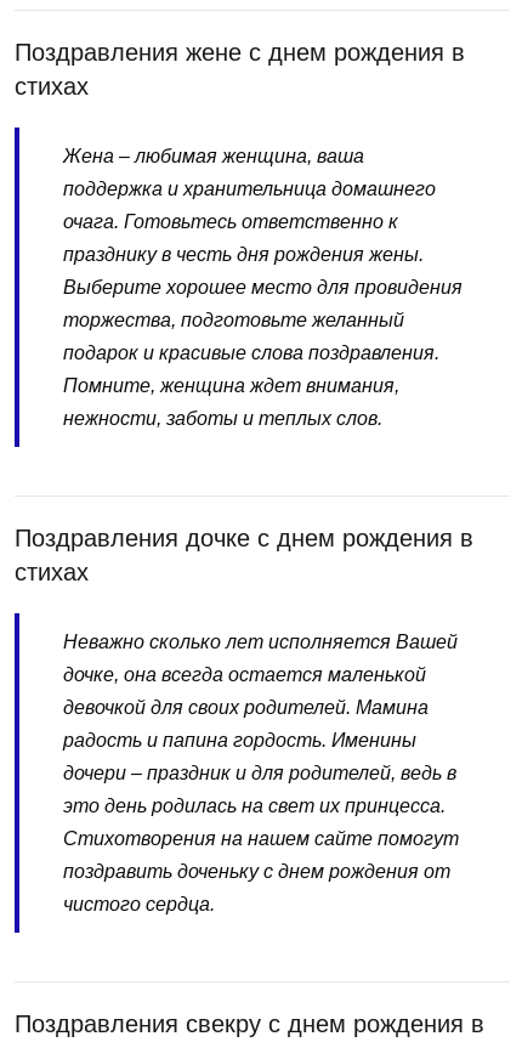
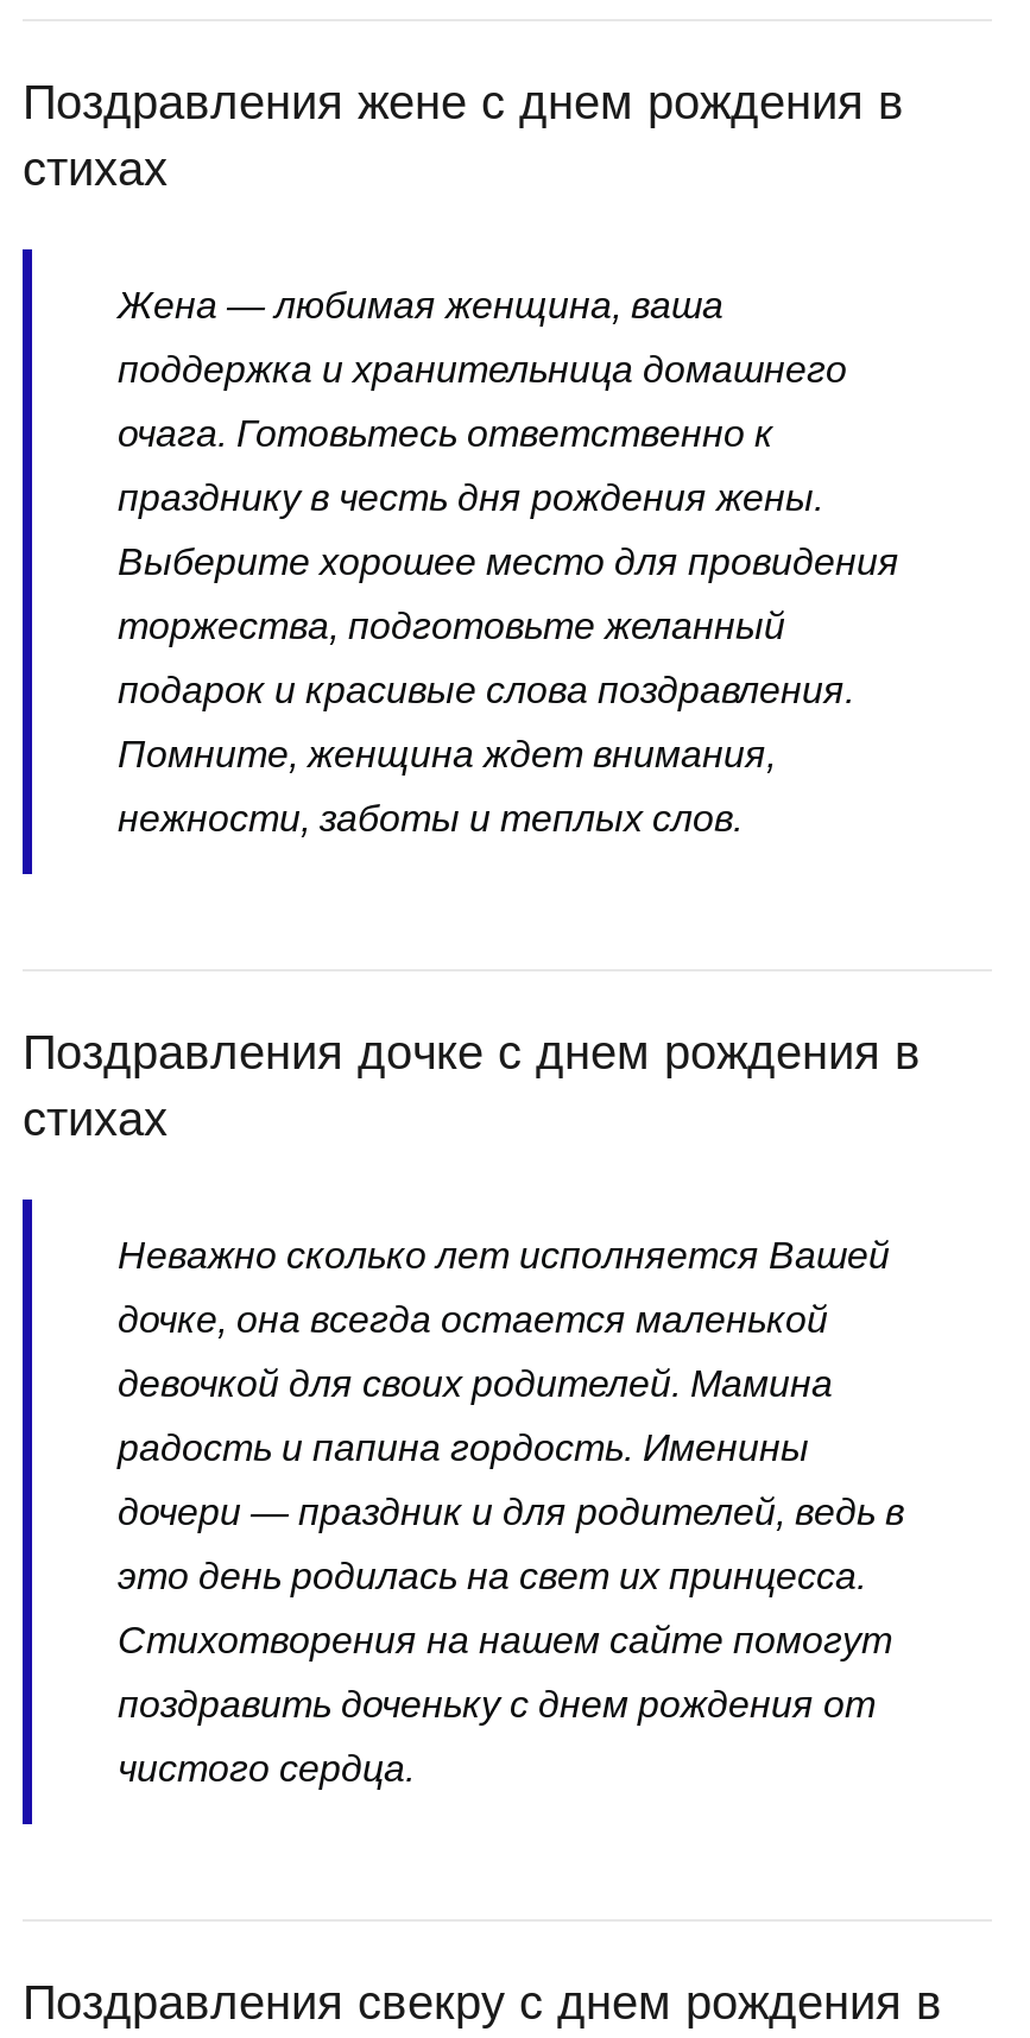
[63,146,364,166] Жена – любимая женщина, ваша -> [118,285,723,325] Жена — любимая женщина, ваша
[63,763,456,783] дочери – праздник и для родителей, ведь в -> [118,1492,904,1532] дочери — праздник и для родителей, ведь в

